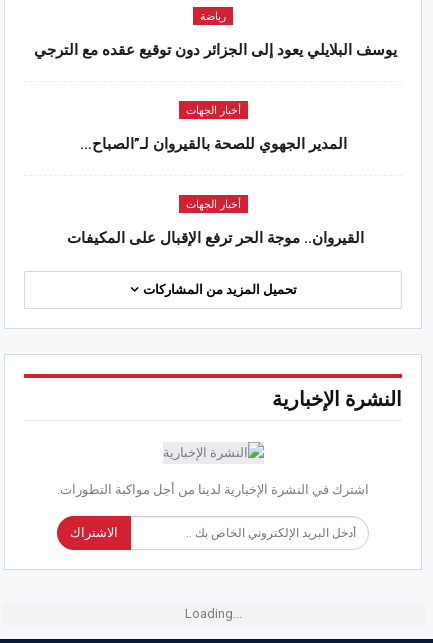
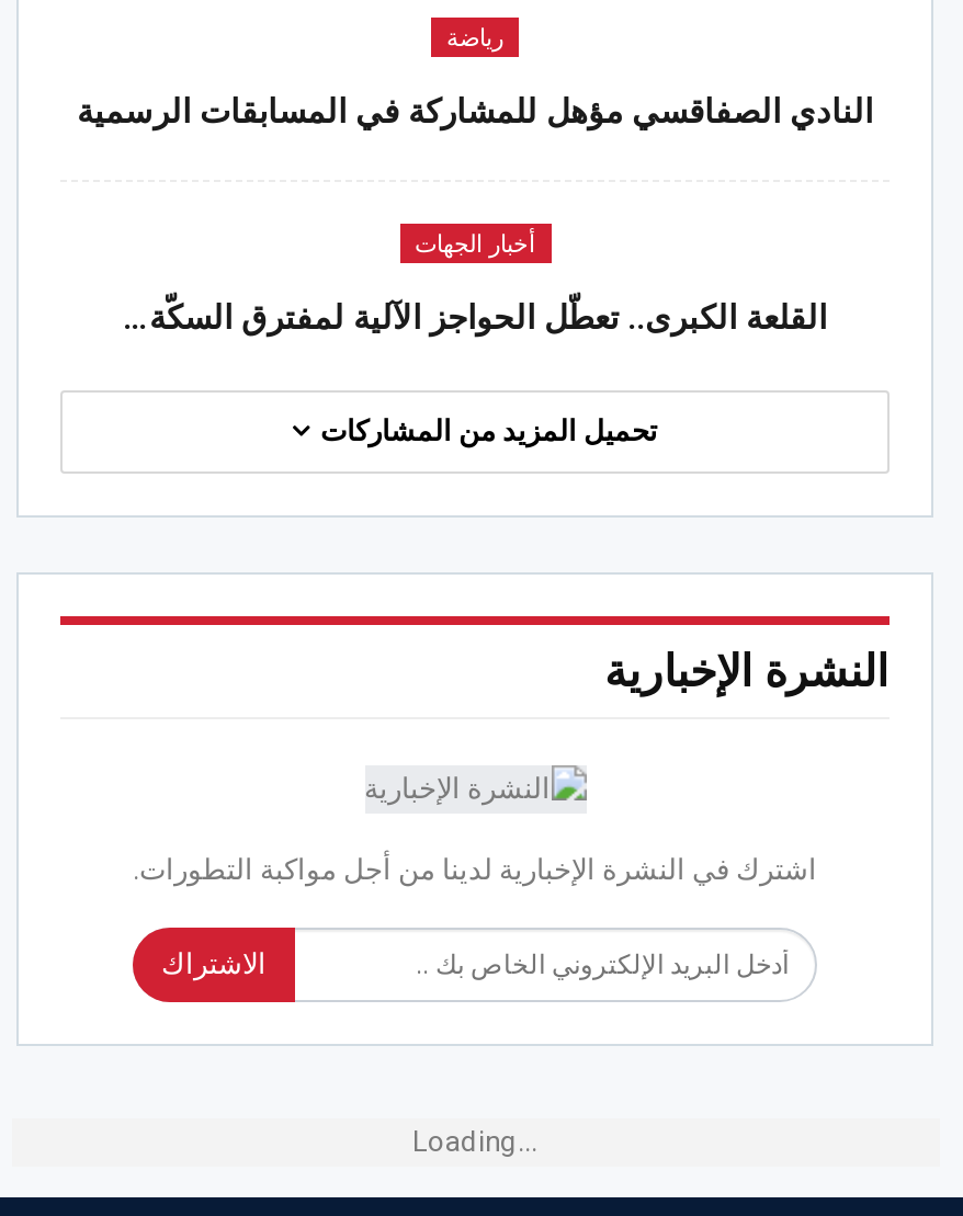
[29,41,396,59] يوسف البلايلي يعود إلى الجزائر دون توقيع عقده مع الترجي -> [77,92,873,132] النادي الصفاقسي مؤهل للمشاركة في المسابقات الرسمية
[62,135,363,247] المدير الجهوي للصحة بالقيروان لـ”الصباح… | أخبار الجهات | القيروان.. موجة الحر ترفع الإقبال على المكيفات -> [123,298,827,338] القلعة الكبرى.. تعطّل الحواجز الآلية لمفترق السكّة…

